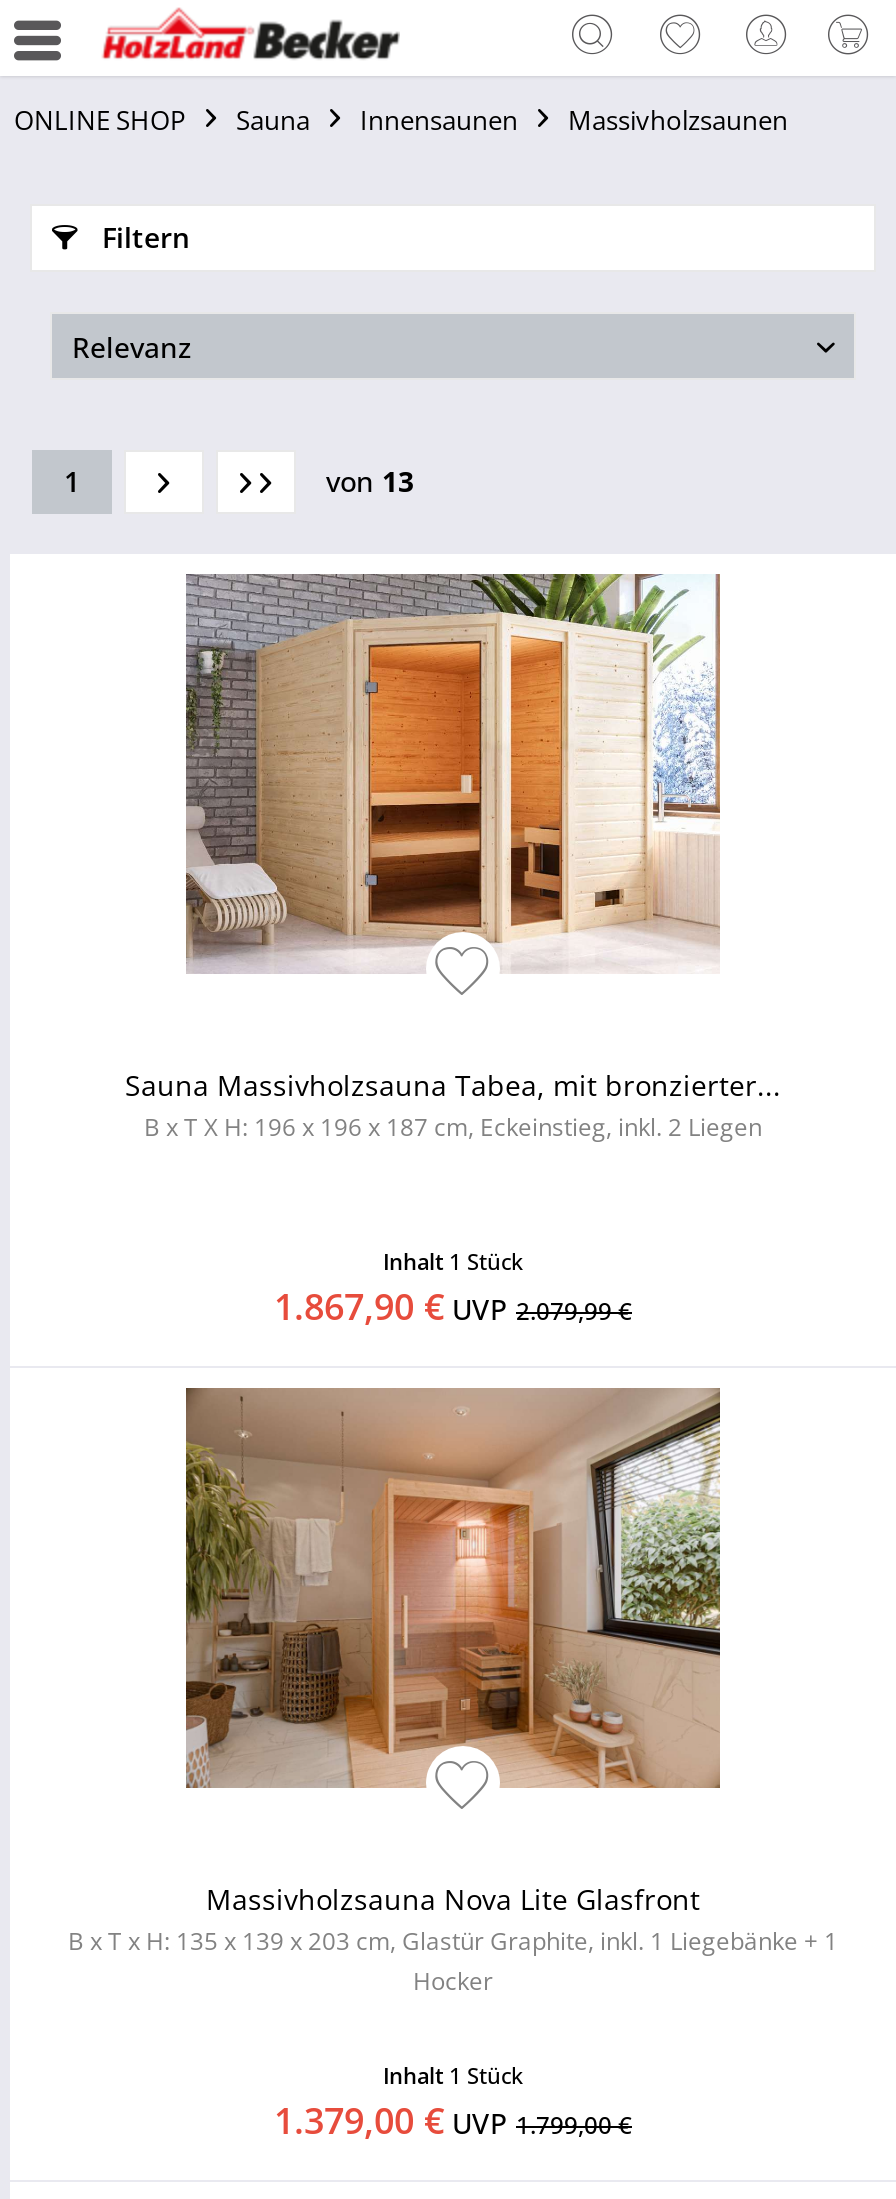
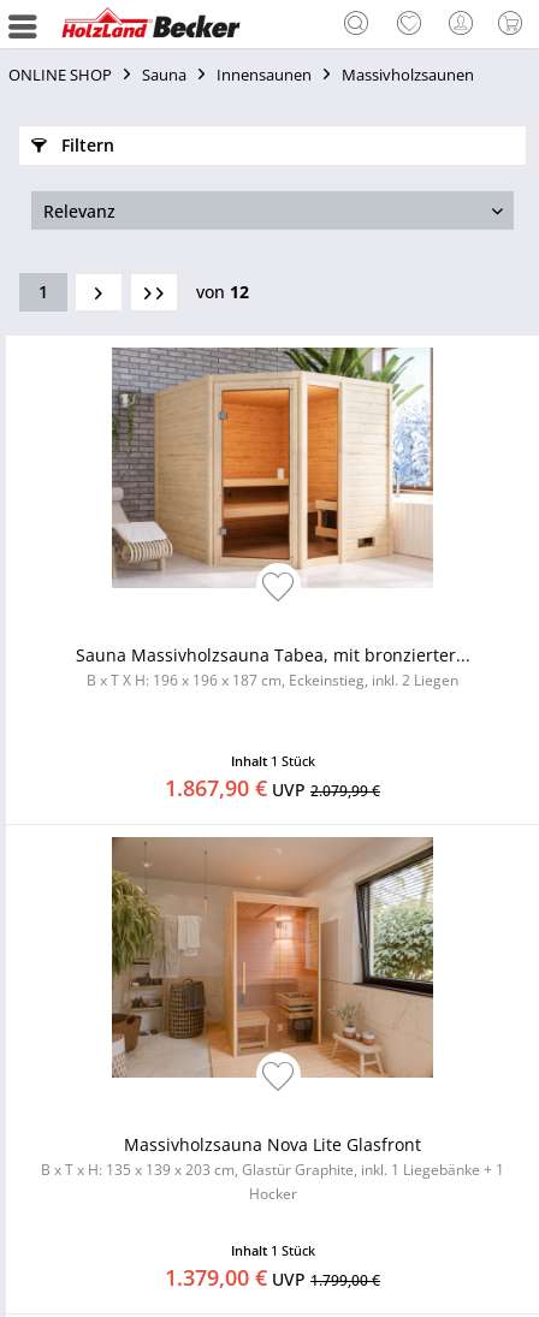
[326,462,414,500] von 13 -> [196,280,249,303] von 12

